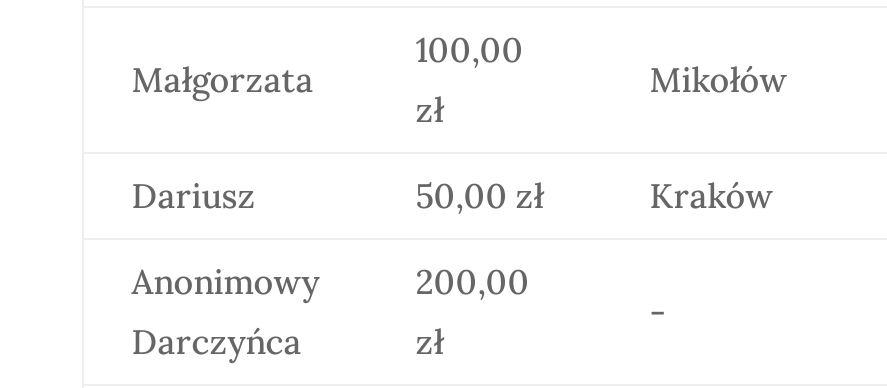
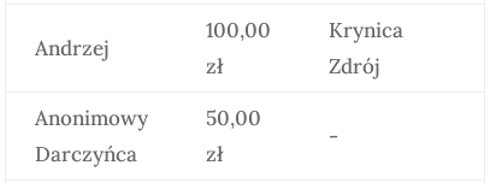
[132,58,314,102] Małgorzata -> [35,35,109,61] Andrzej
[132,58,788,218] Mikołów | Dariusz | 50,00 zł | Kraków -> [328,17,403,79] Krynica | Zdrój
[416,260,530,304] 200,00 -> [206,105,261,131] 50,00

